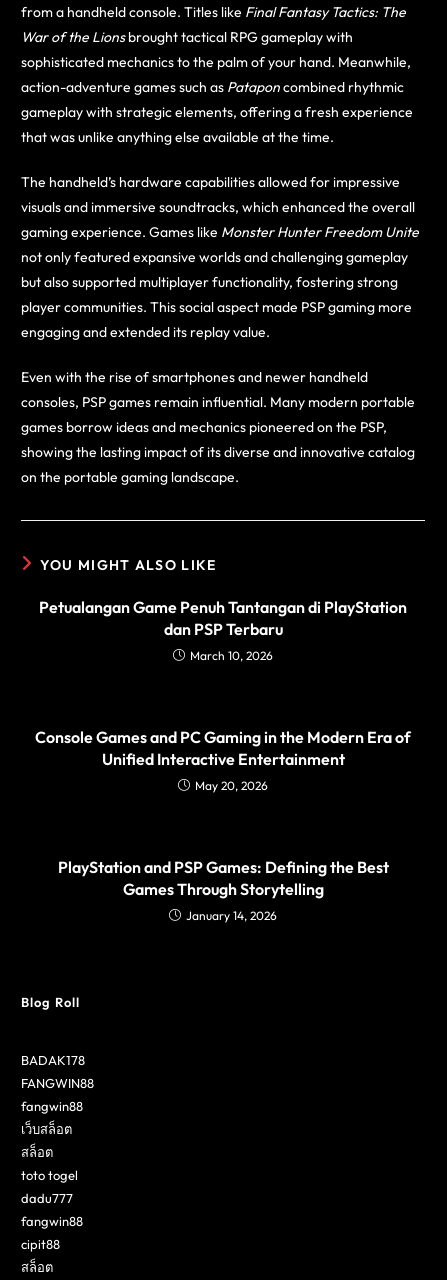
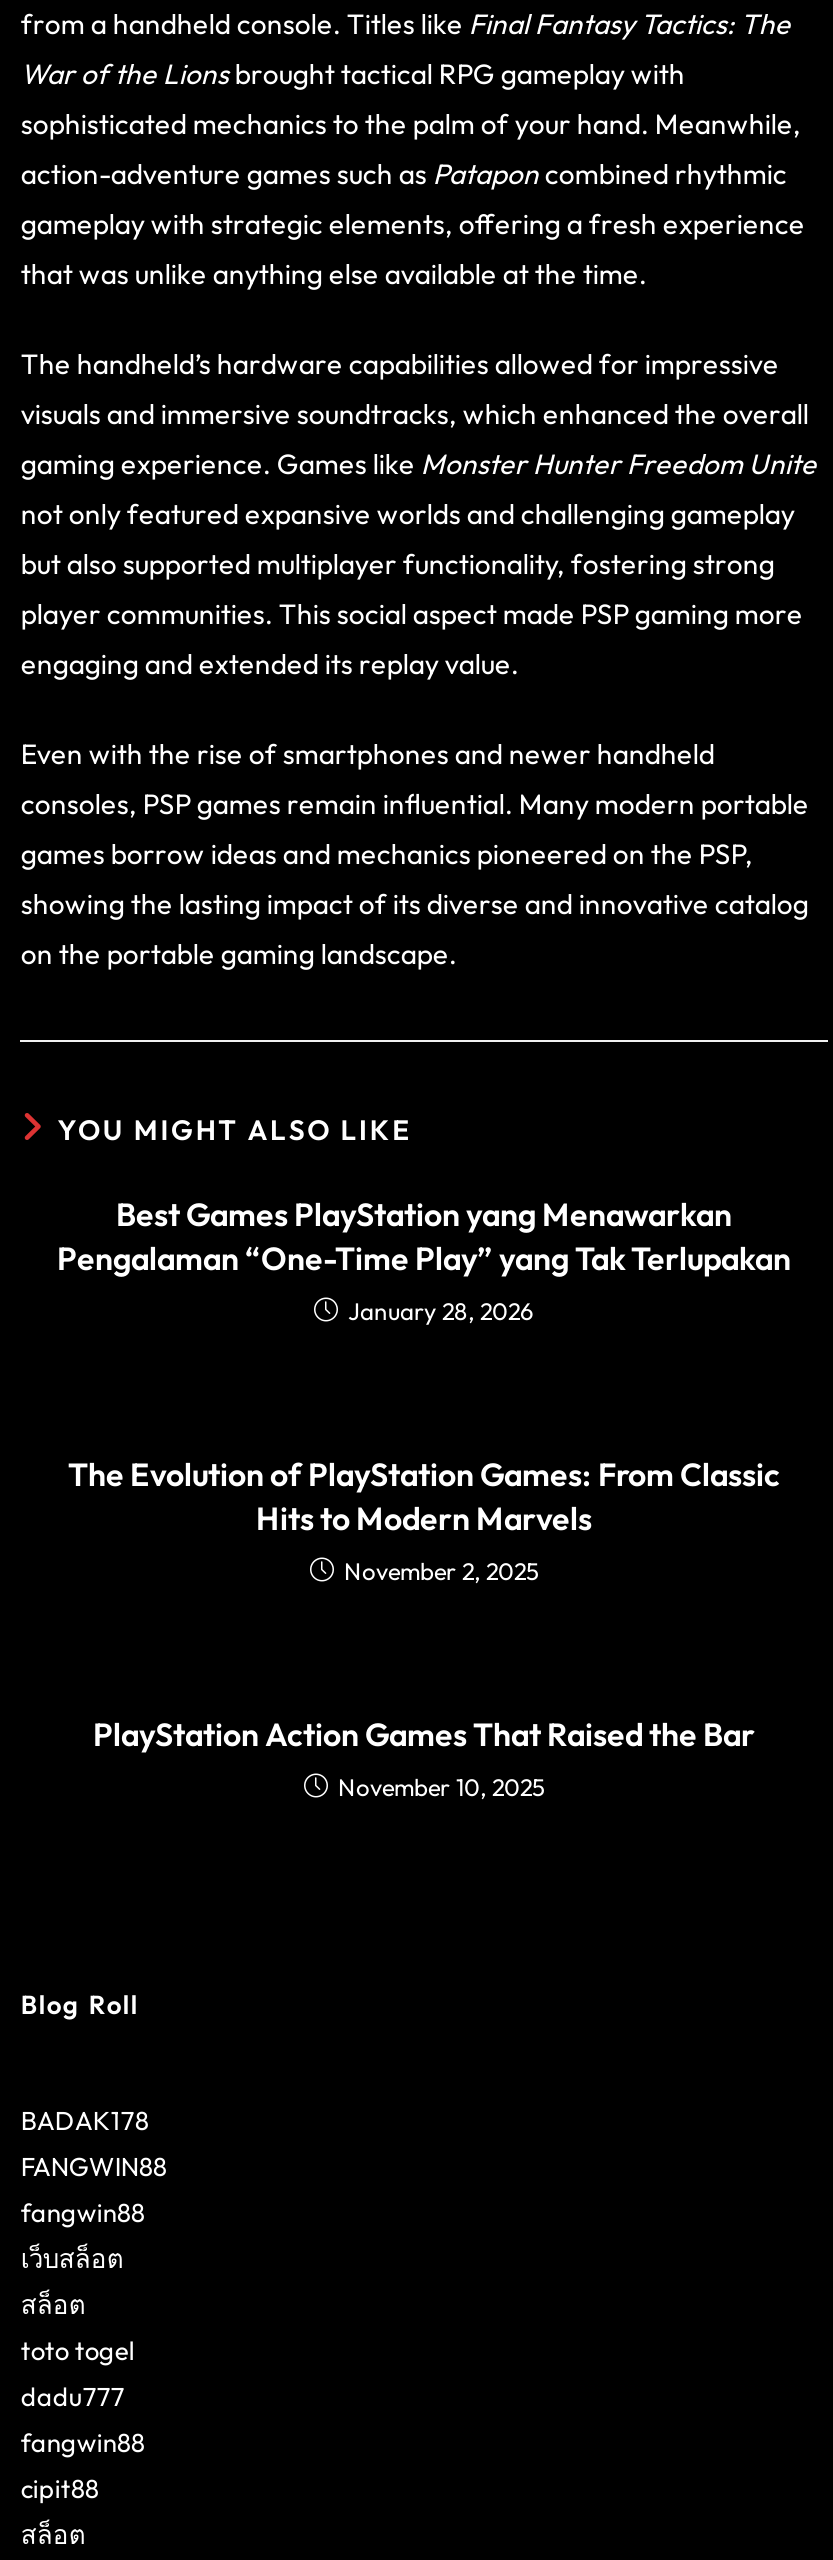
[39,597,407,663] Petualangan Game Penuh Tantangan di PlayStation | dan PSP Terbaru | March 10, 2026 -> [57,1195,791,1327] Best Games PlayStation yang Menawarkan | Pengalaman “One-Time Play” yang Tak Terlupakan | January 28, 2026
[35,727,411,793] Console Games and PC Gaming in the Modern Era of | Unified Interactive Entertainment | May 20, 2026 -> [68,1455,780,1587] The Evolution of PlayStation Games: From Classic | Hits to Modern Marvels | November 2, 2025
[57,857,388,923] PlayStation and PSP Games: Defining the Best | Games Through Storytelling | January 14, 2026 -> [93,1715,755,1803] PlayStation Action Games That Raised the Bar | November 10, 2025

